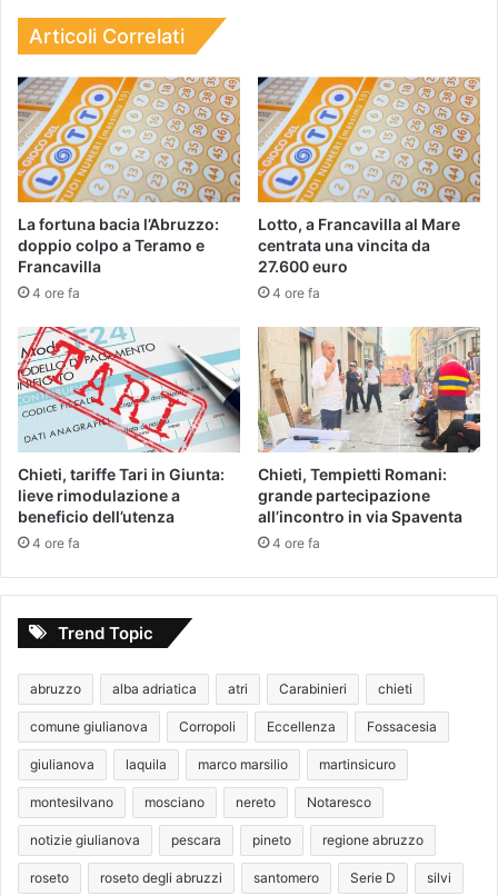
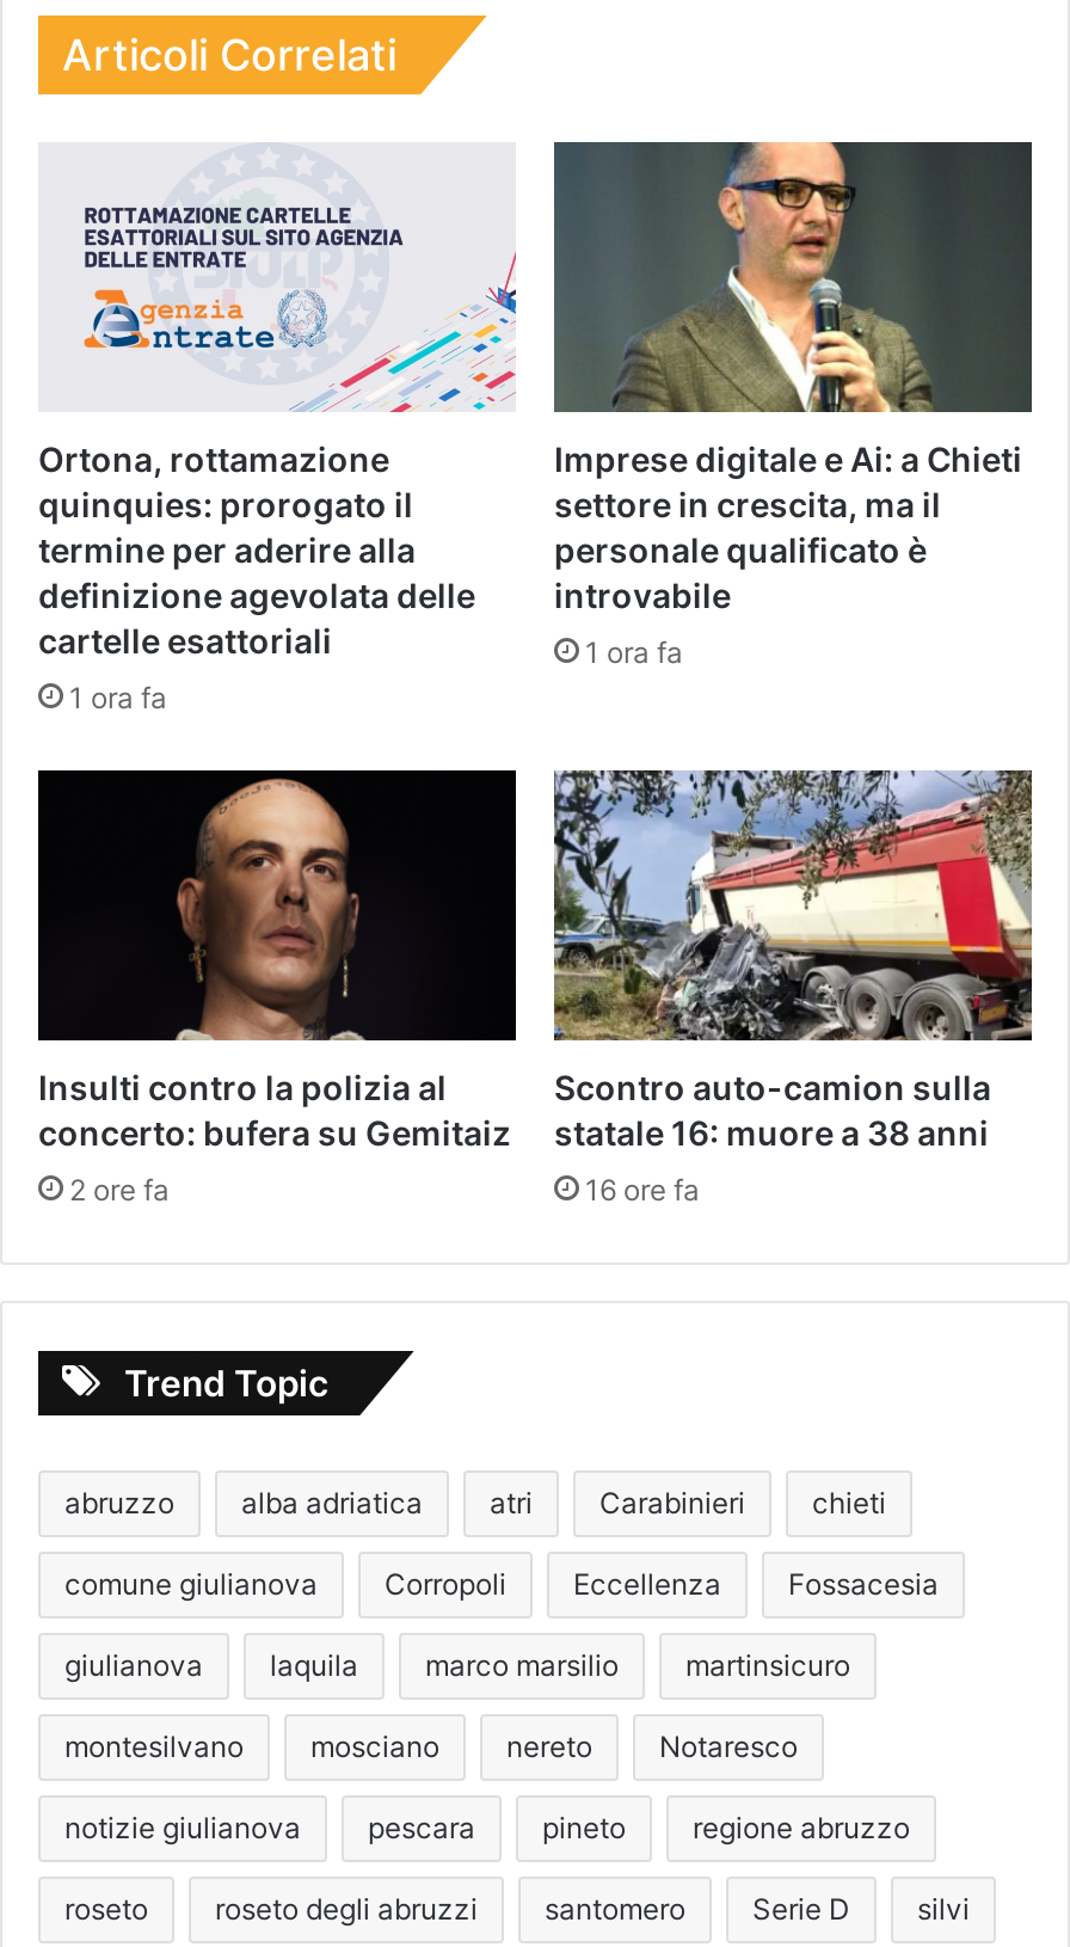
[17,76,241,276] [image] | La fortuna bacia l’Abruzzo: | doppio colpo a Teramo e | Francavilla -> [38,145,518,660] [image] | Ortona, rottamazione | quinquies: prorogato il | termine per aderire alla | definizione agevolata delle | cartelle esattoriali
[257,76,481,276] [image] | Lotto, a Francavilla al Mare | centrata una vincita da | 27.600 euro -> [552,140,1034,615] [image] | Imprese digitale e Ai: a Chieti | settore in crescita, ma il | personale qualificato è | introvabile
[32,285,80,301] 4 ore fa -> [69,679,167,715] 1 ora fa
[272,285,320,301] 4 ore fa -> [585,634,683,670] 1 ora fa
[17,326,241,456] [image] -> [36,727,518,957] [image]
[257,326,481,526] [image] | Chieti, Tempietti Romani: | grande partecipazione | all’incontro in via Spaventa -> [554,725,1034,1151] [image] | Scontro auto-camion sulla | statale 16: muore a 38 anni
[18,464,225,526] Chieti, tariffe Tari in Giunta: | lieve rimodulazione a | beneficio dell’utenza -> [38,1065,511,1151] Insulti contro la polizia al | concerto: bufera su Gemitaiz
[32,534,80,551] 4 ore fa -> [69,1171,170,1206] 2 ore fa
[272,534,320,551] 4 ore fa -> [585,1171,700,1206] 16 ore fa

